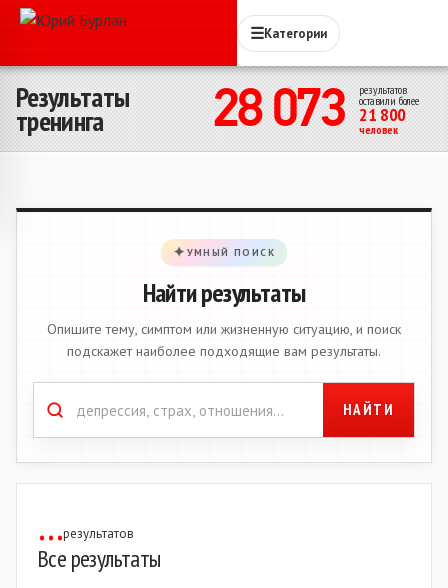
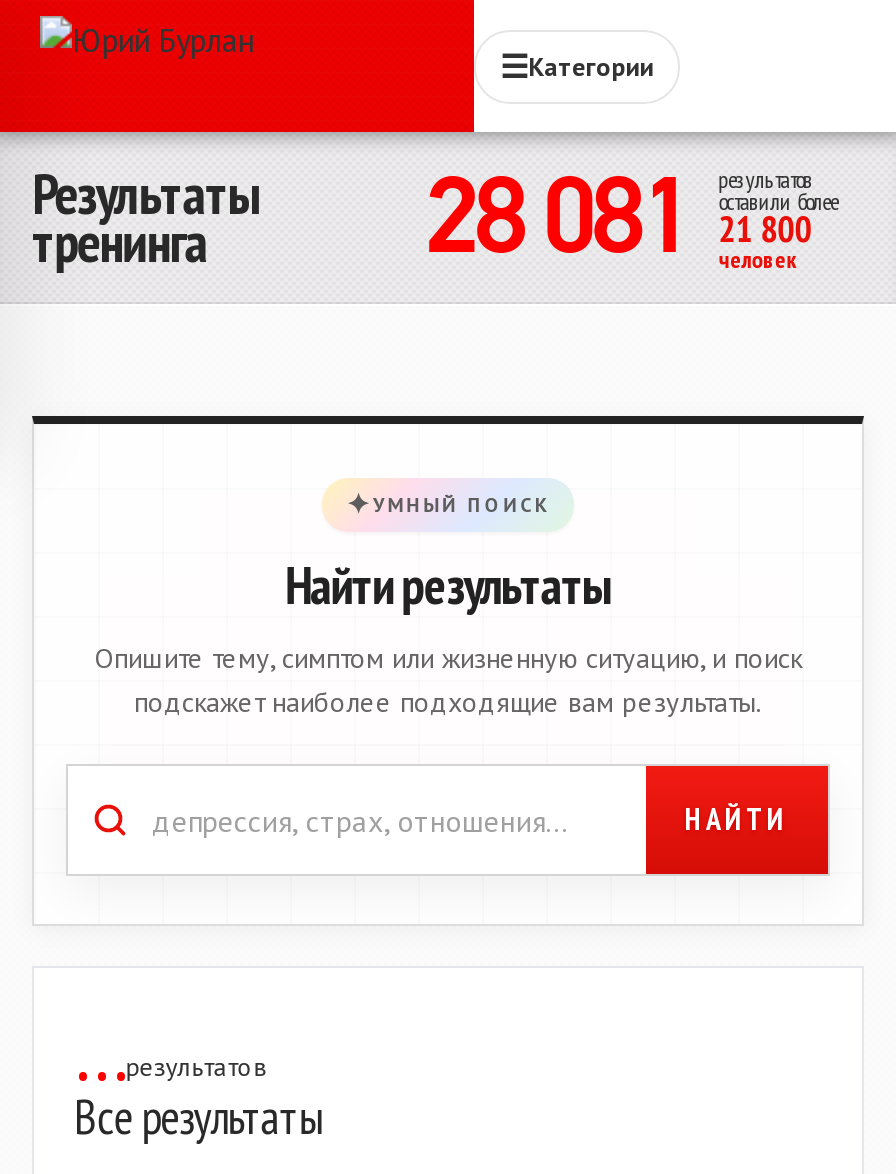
[212,75,343,142] 28 073 -> [424,150,686,284] 28 081

